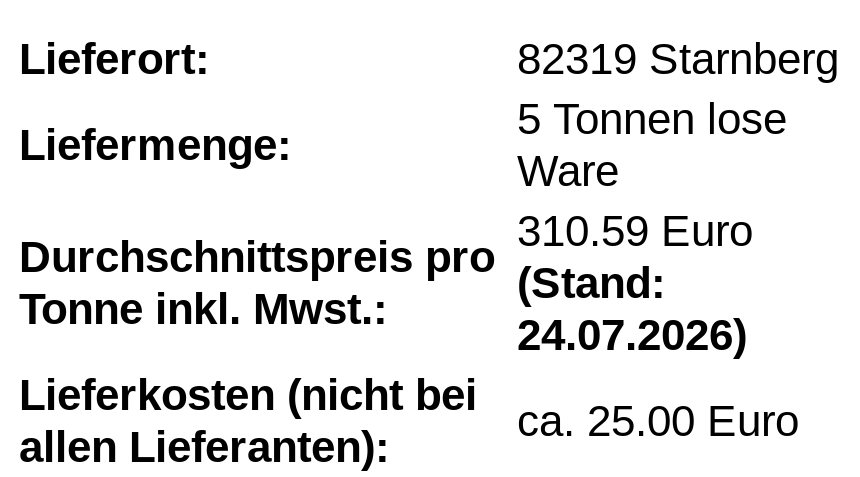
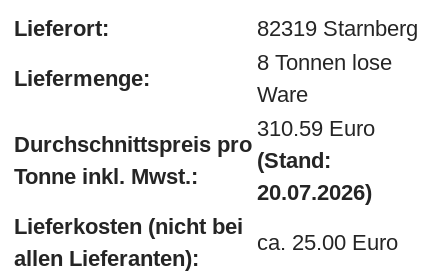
[517,93,787,143] 5 Tonnen lose -> [257,50,392,75] 8 Tonnen lose
[517,309,747,359] 24.07.2026) -> [257,180,372,205] 20.07.2026)

